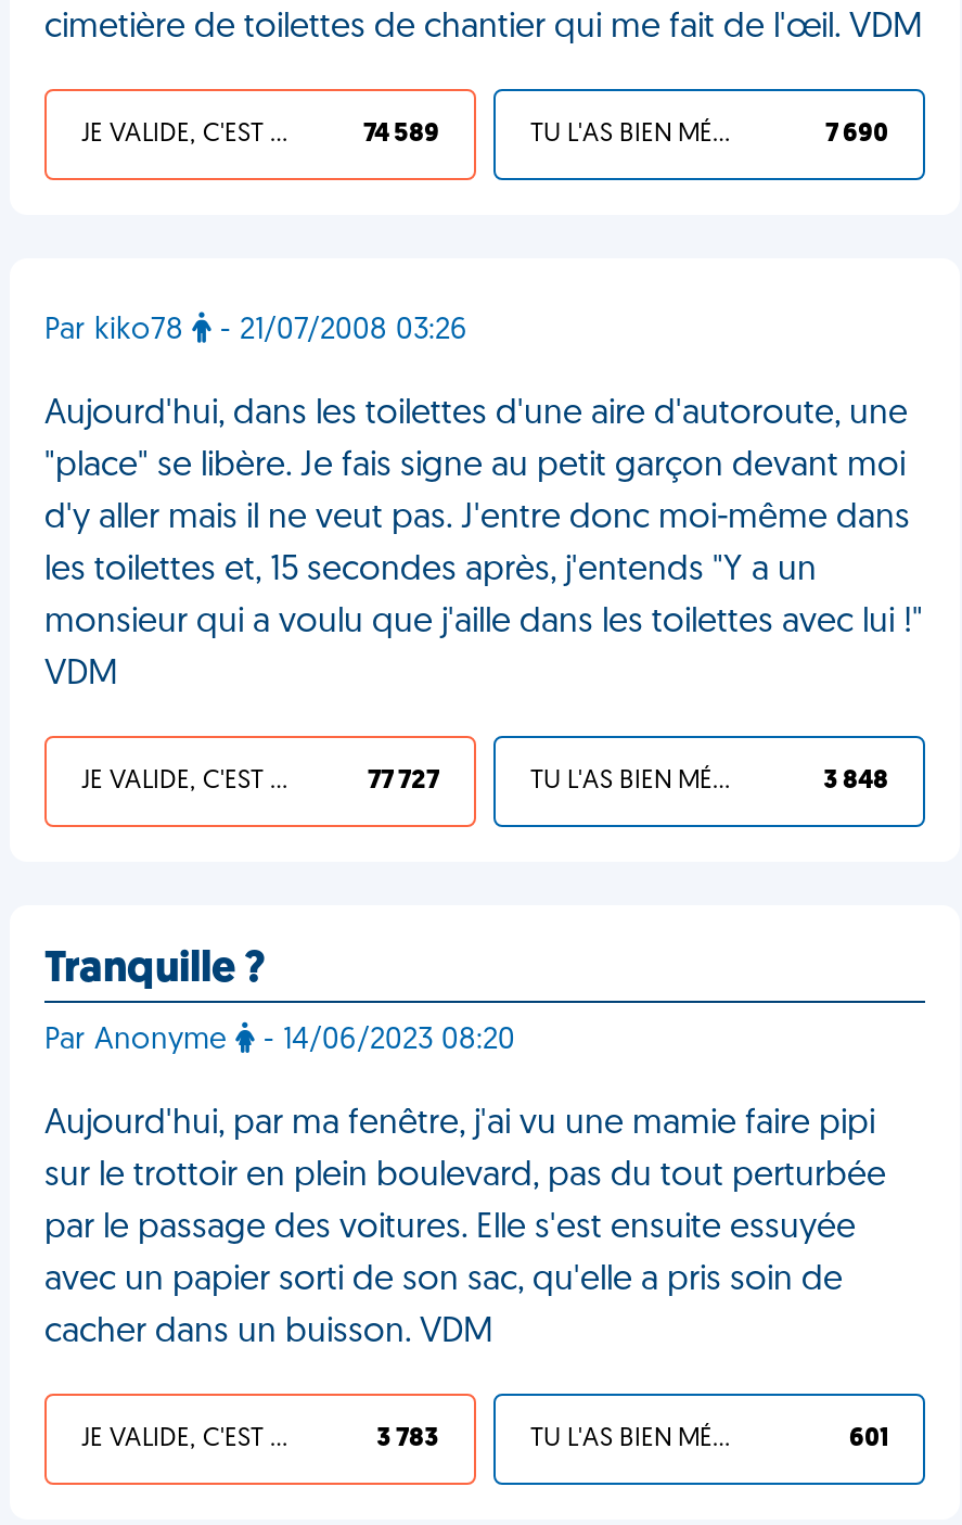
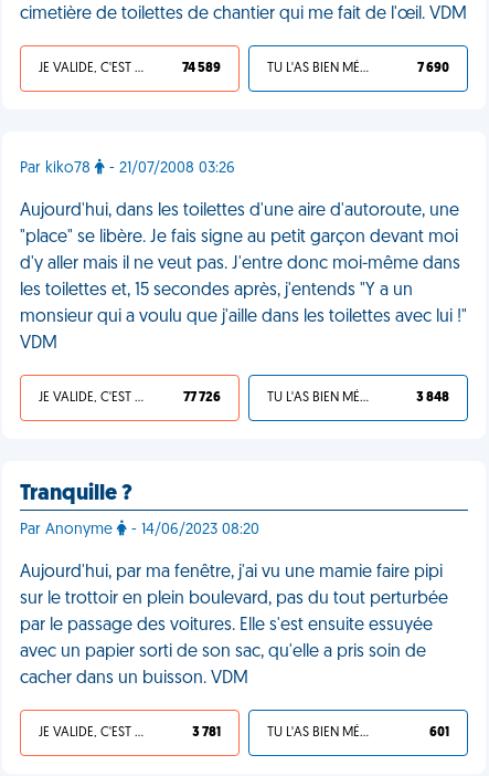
[368,768,439,795] 77 727 -> [183,391,221,405] 77 726
[376,1426,439,1452] 3 783 -> [192,726,221,740] 3 781

